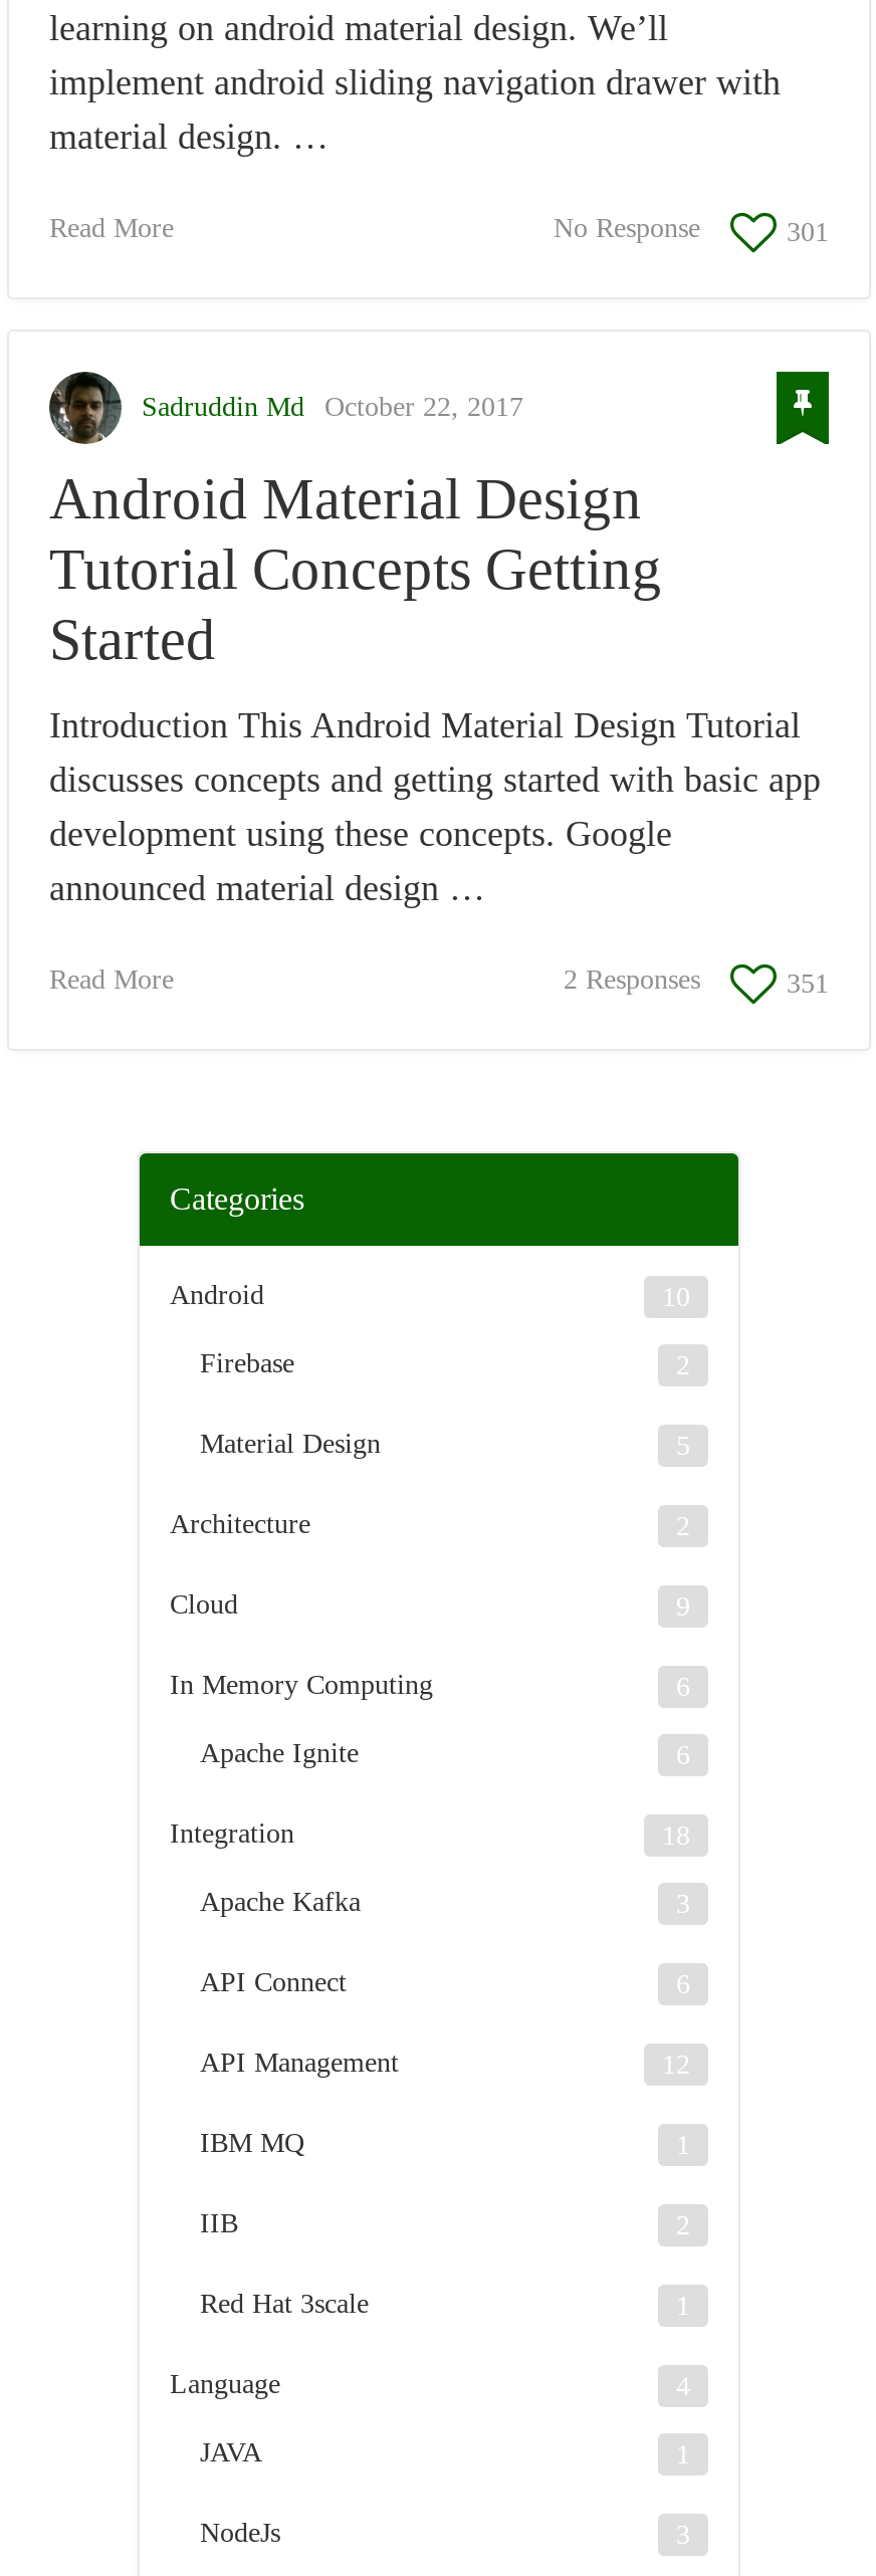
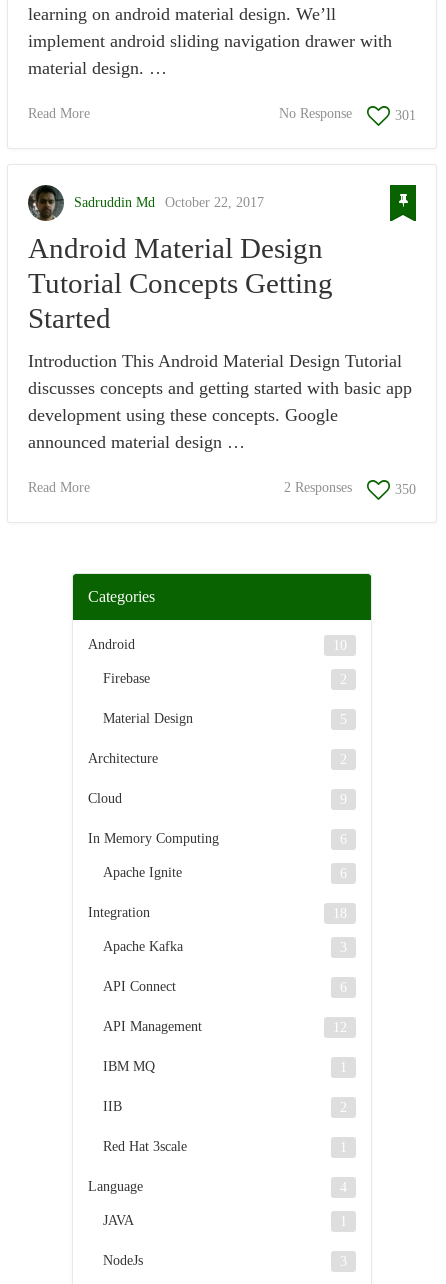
[787,969,829,999] 351 -> [395,482,416,497] 350

